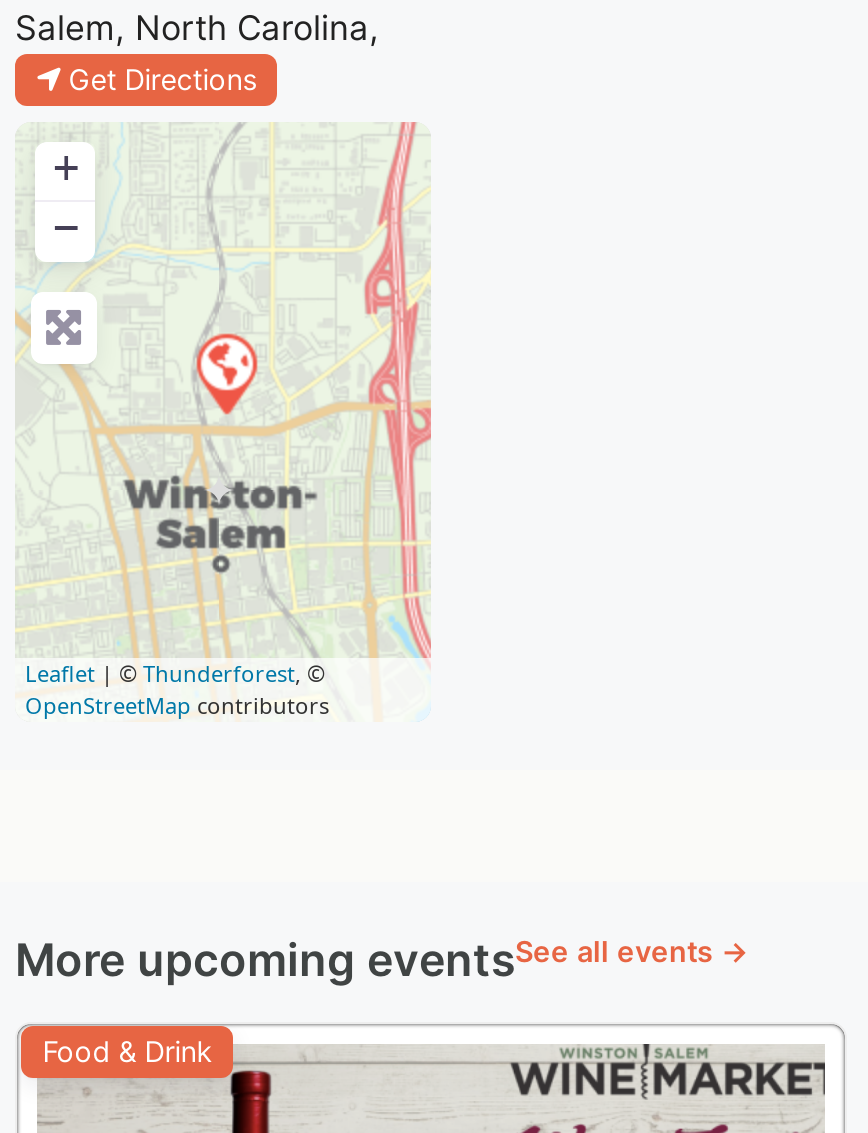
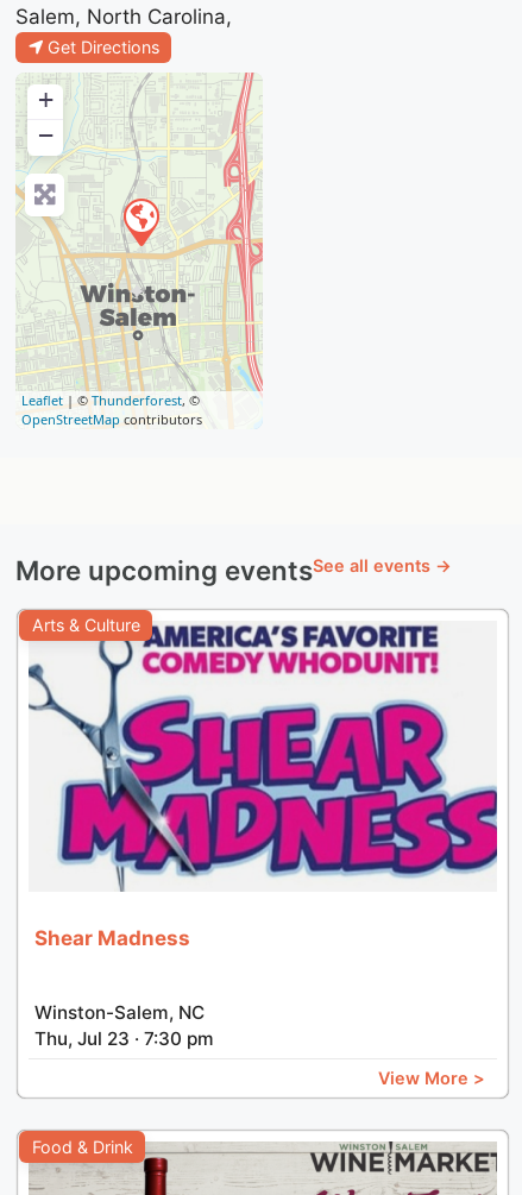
none -> [29,615,498,913] [image] | Arts & Culture
none -> [34,927,485,1088] Shear Madness | Winston-Salem, NC | Thu, Jul 23 · 7:30 pm | View More >

